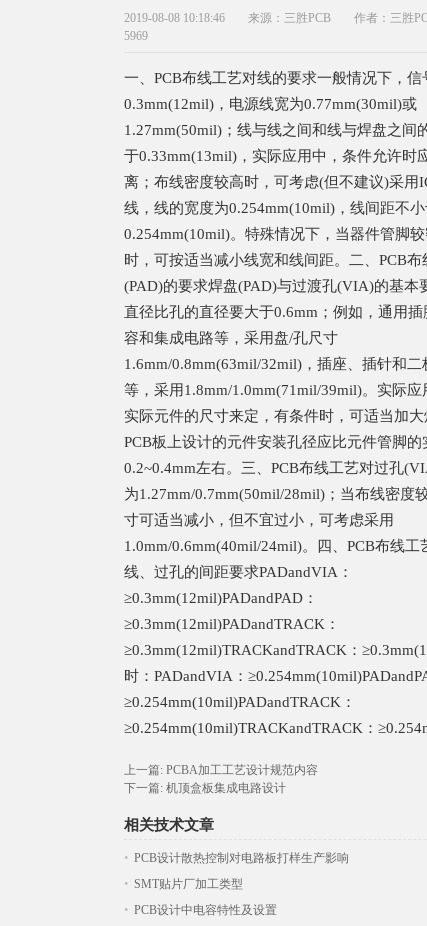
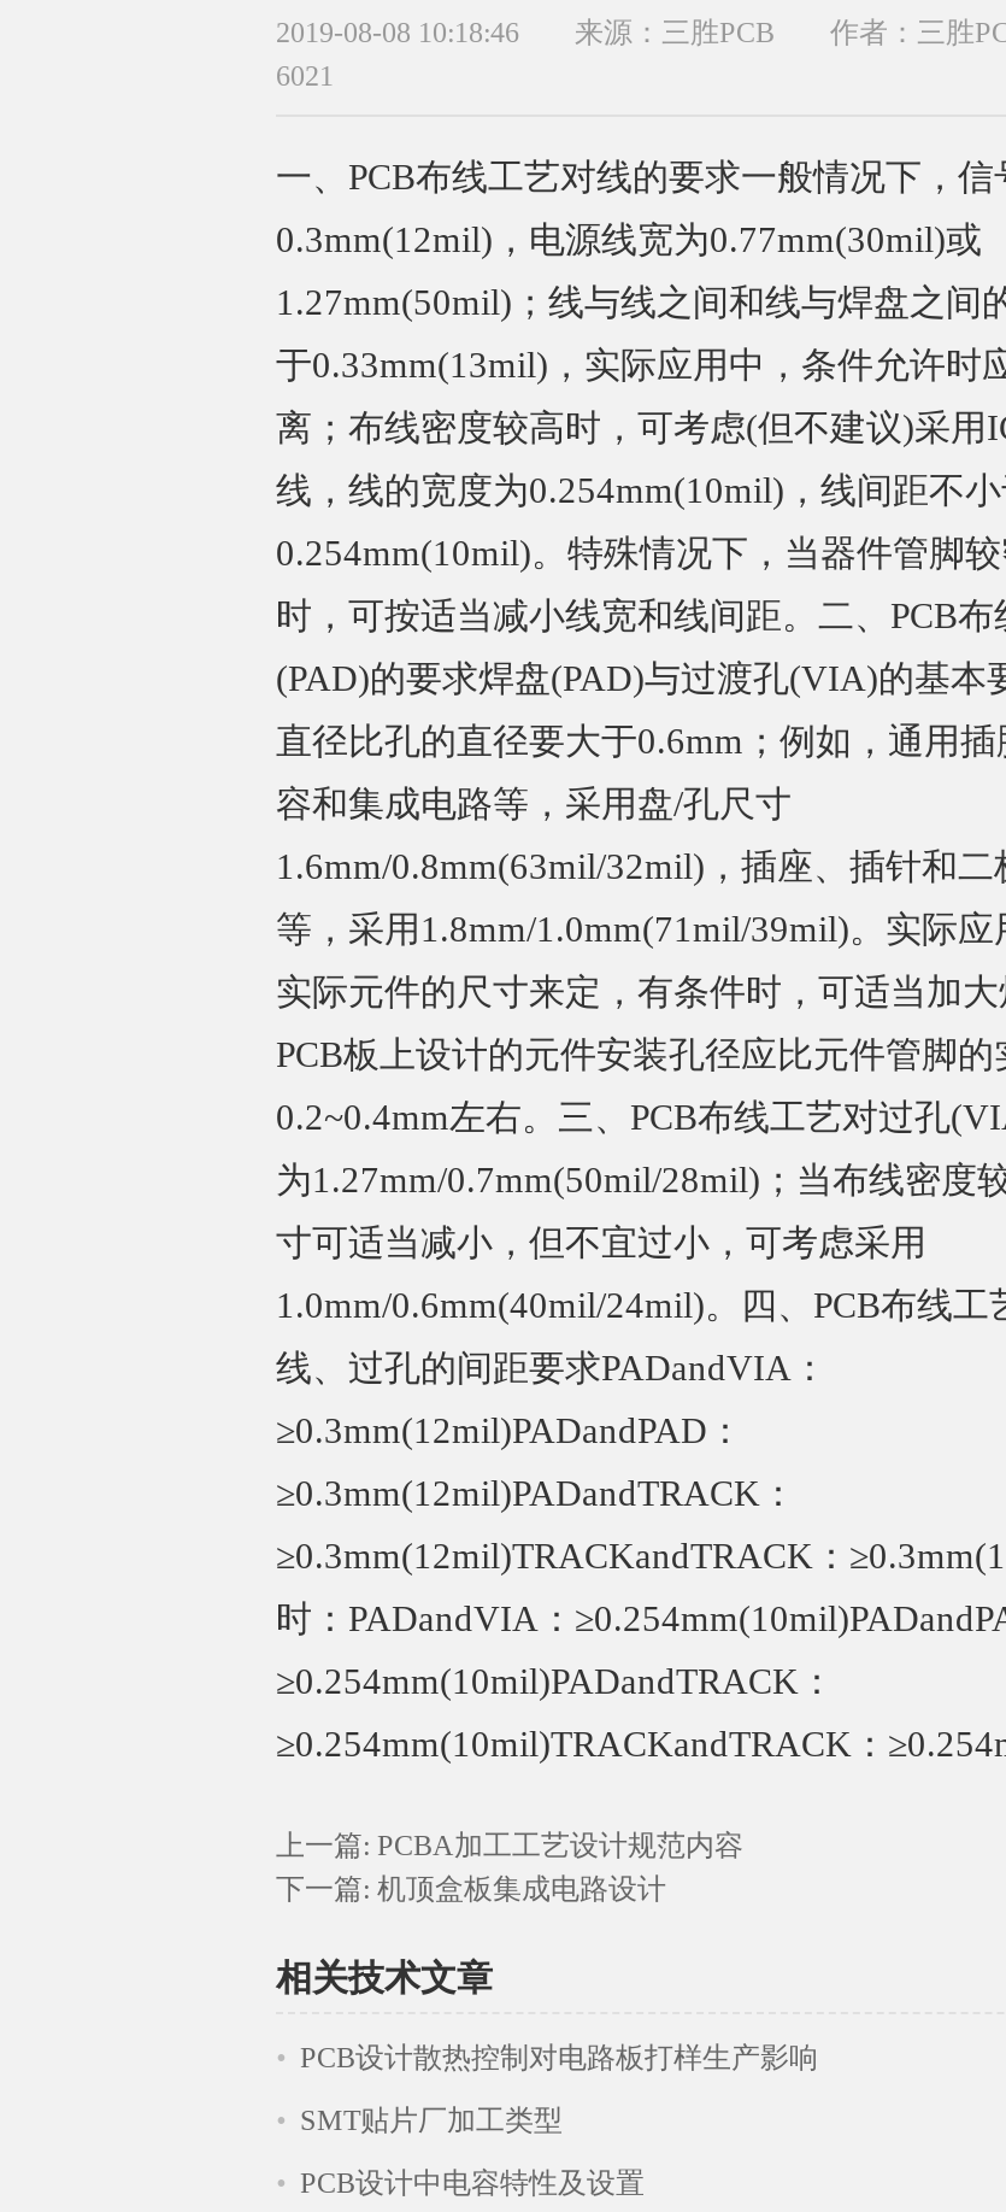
[124,29,148,43] 5969 -> [276,59,334,93] 6021

